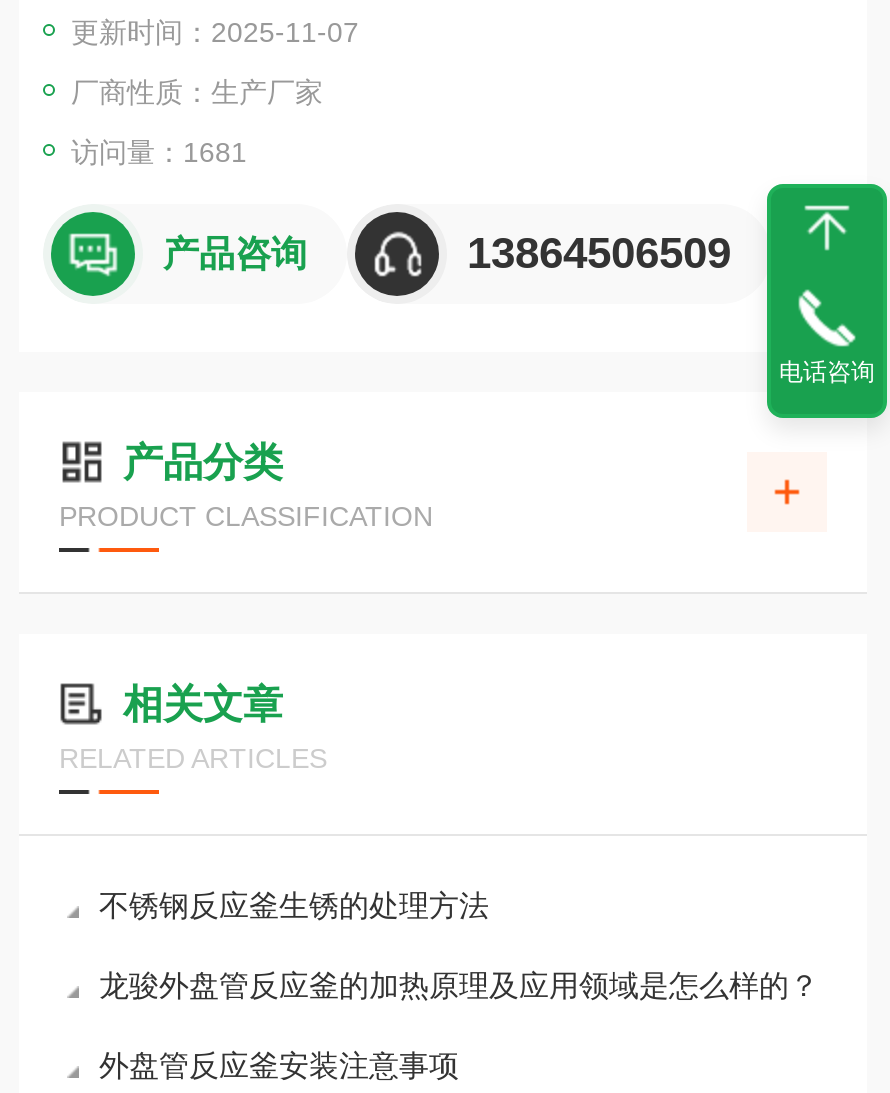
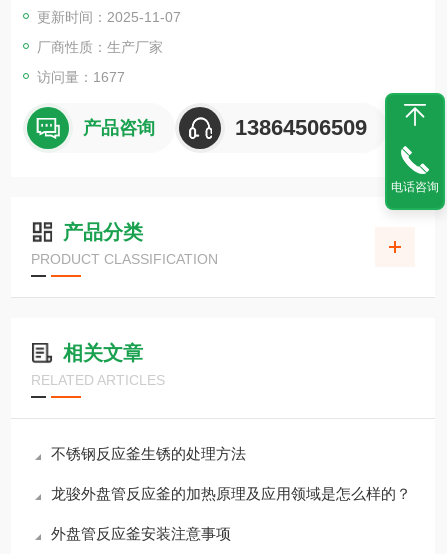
[71,136,247,168] 访问量：1681 -> [37,69,125,85] 访问量：1677

